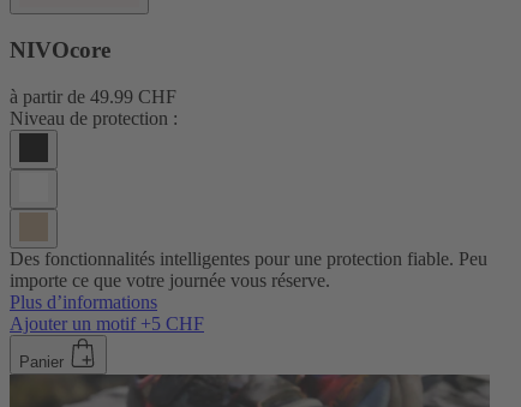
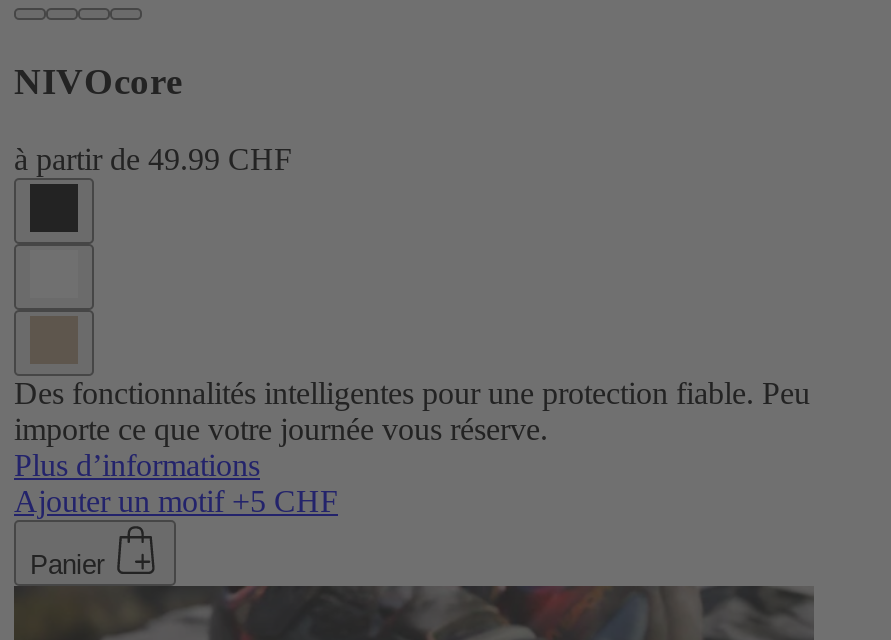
[10,108,178,128] Niveau de protection : -> none

